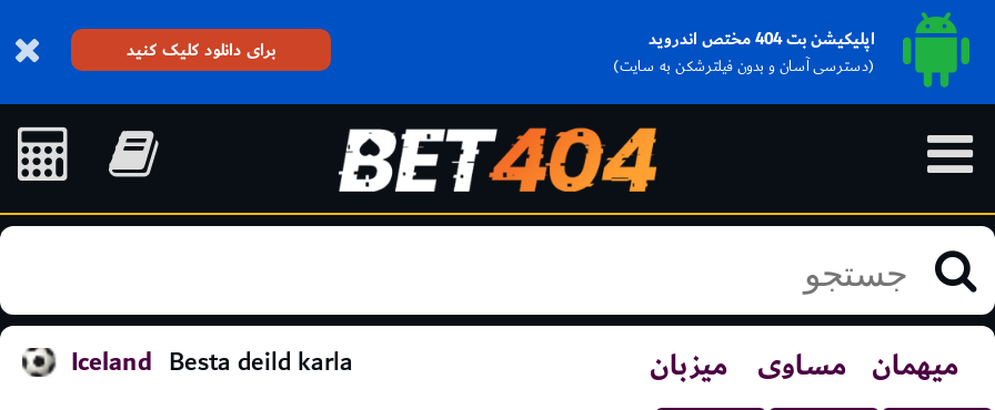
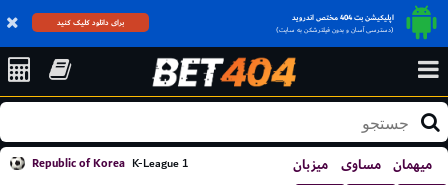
[71,339,353,386] Iceland Besta deild karla -> [32,153,188,174] Republic of Korea K-League 1

